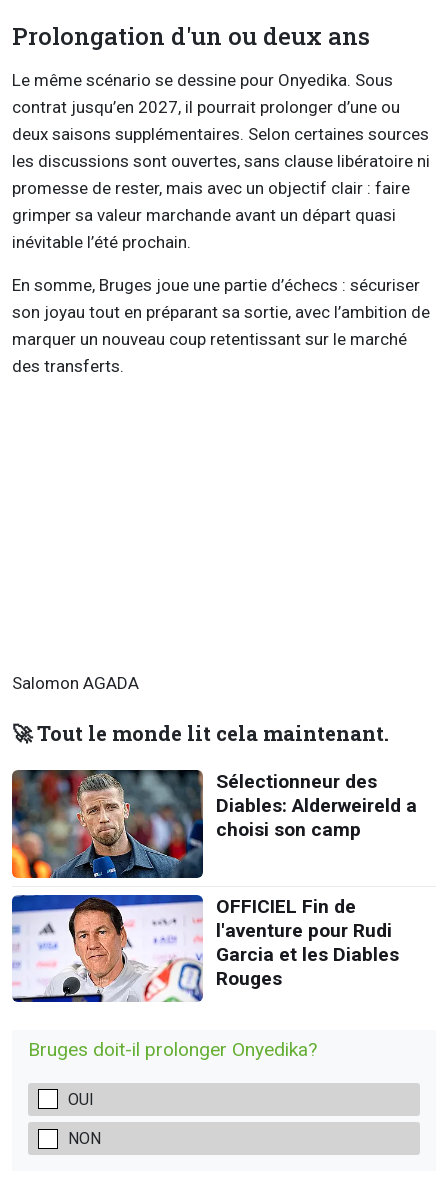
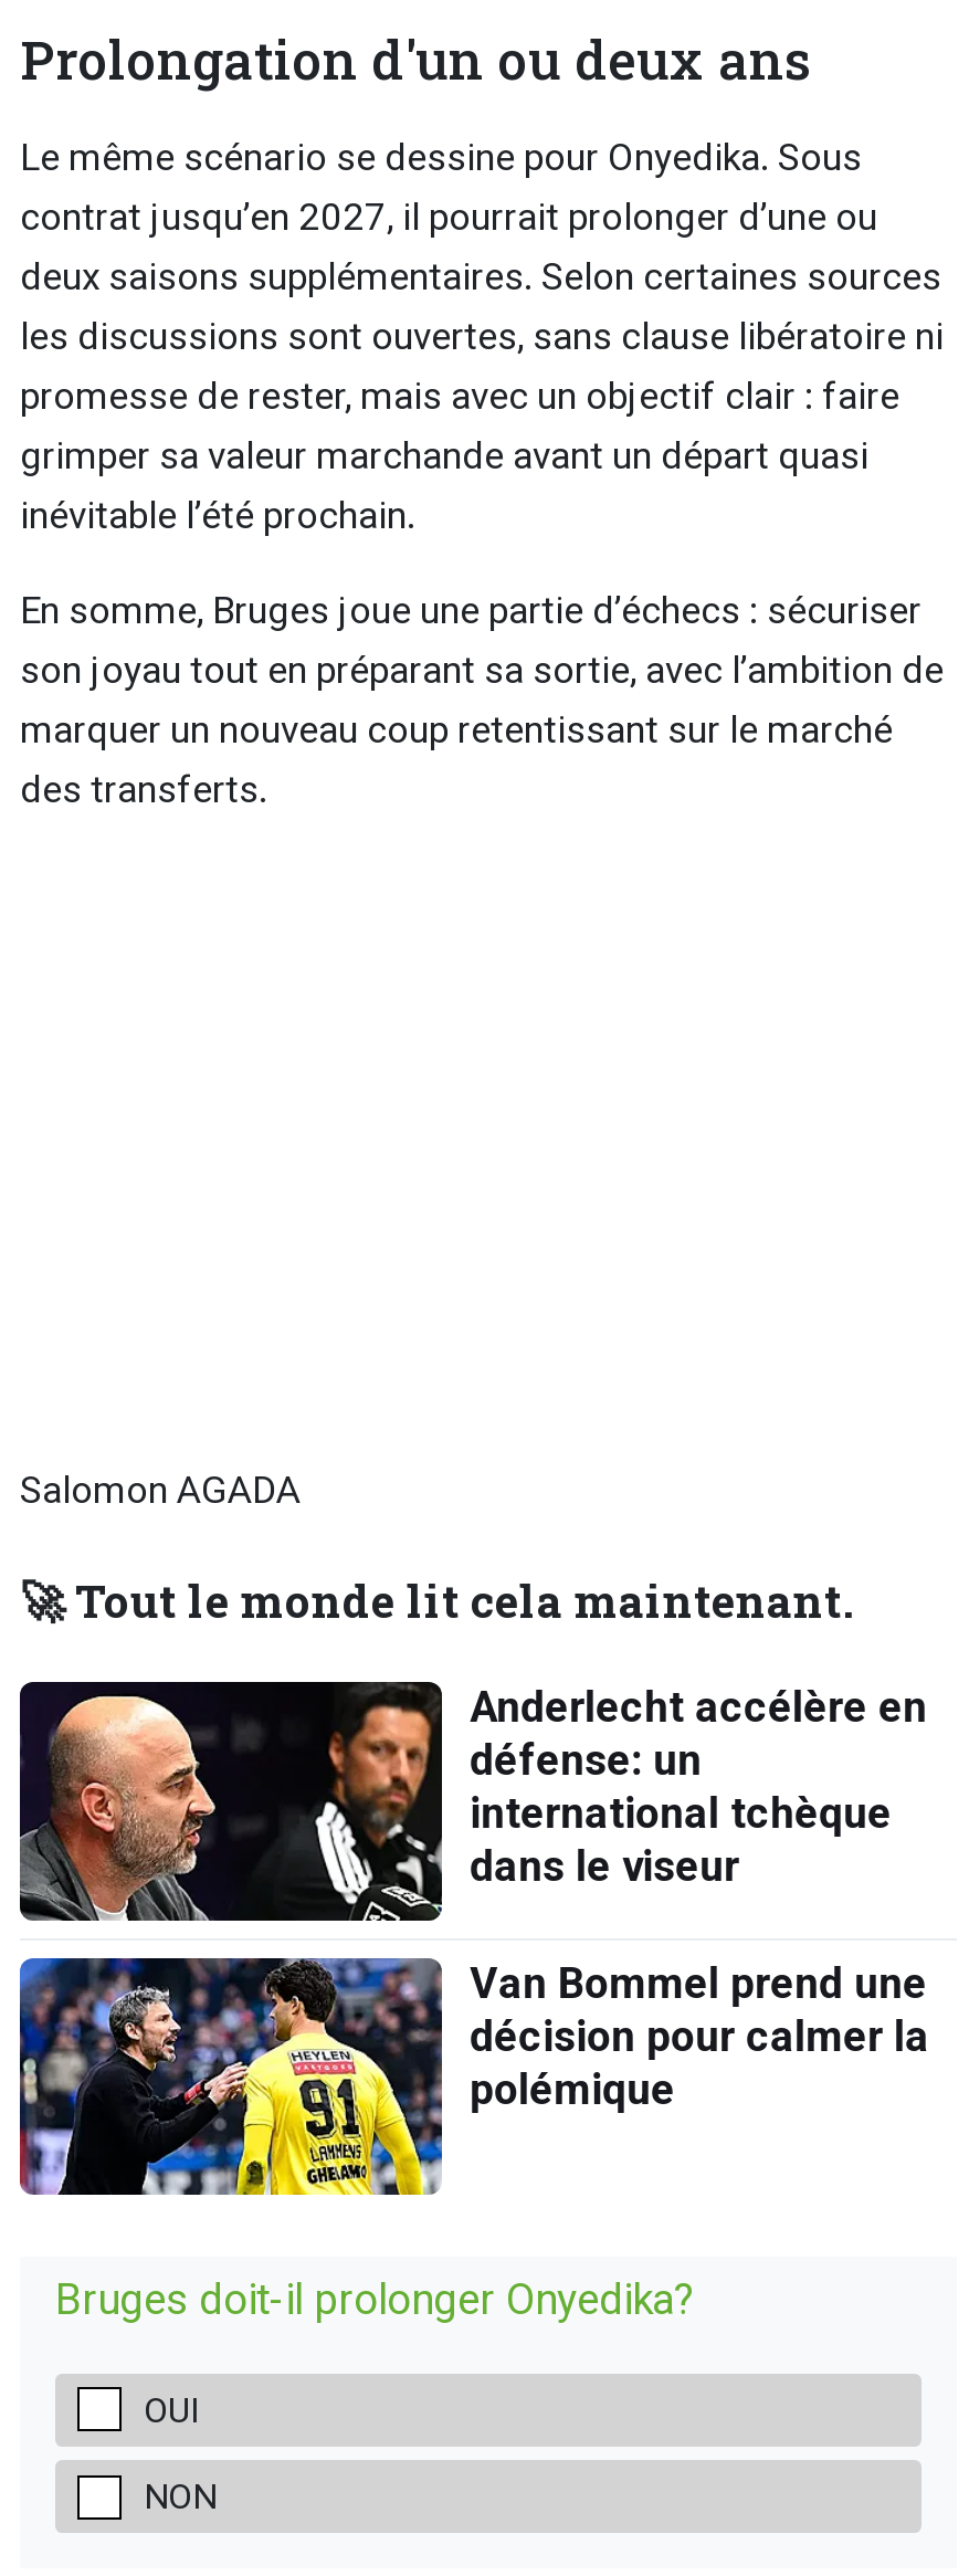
[11,769,417,879] [image] | Sélectionneur des | Diables: Alderweireld a | choisi son camp -> [18,1680,927,1923] [image] | Anderlecht accélère en | défense: un | international tchèque | dans le viseur
[12,894,399,1003] [image] | OFFICIEL Fin de | l'aventure pour Rudi | Garcia et les Diables | Rouges -> [18,1956,929,2197] [image] | Van Bommel prend une | décision pour calmer la | polémique

